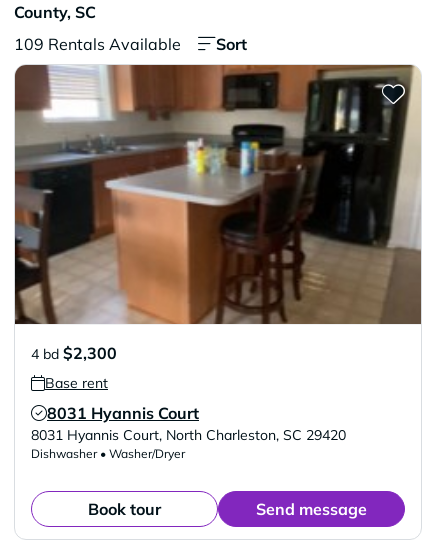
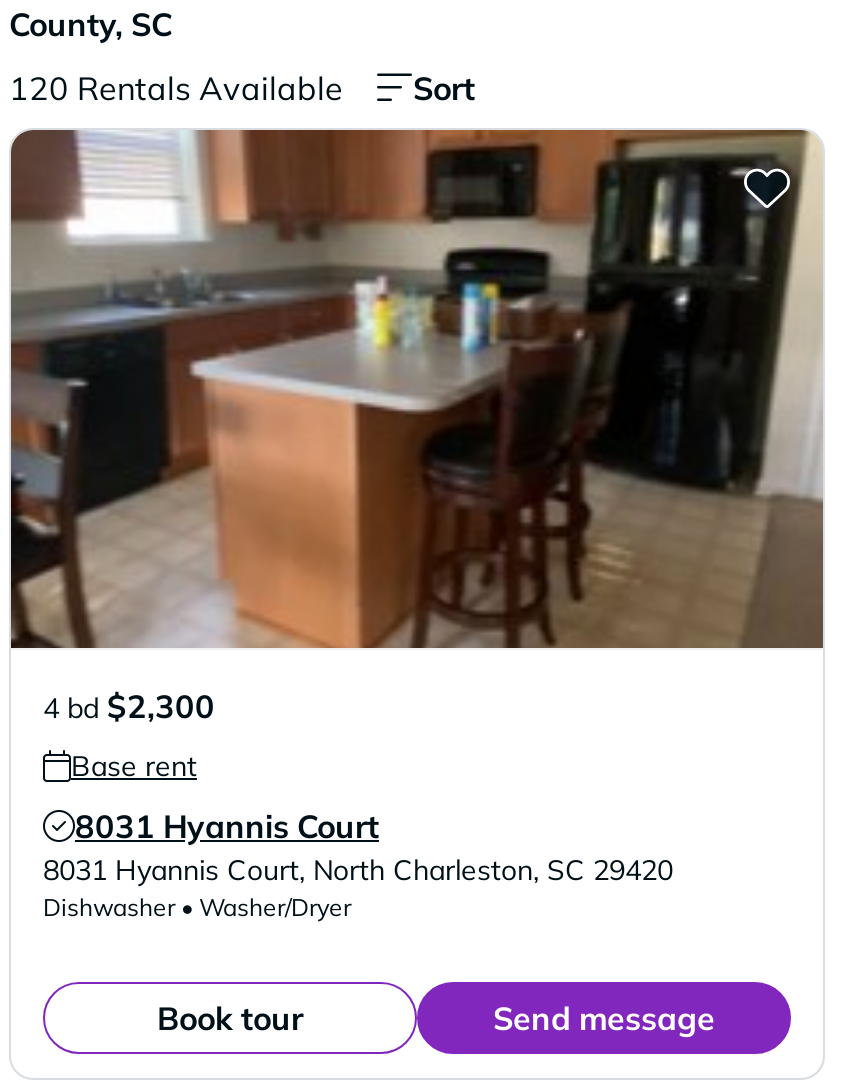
[14,34,181,54] 109 Rentals Available -> [9,68,343,108] 120 Rentals Available

